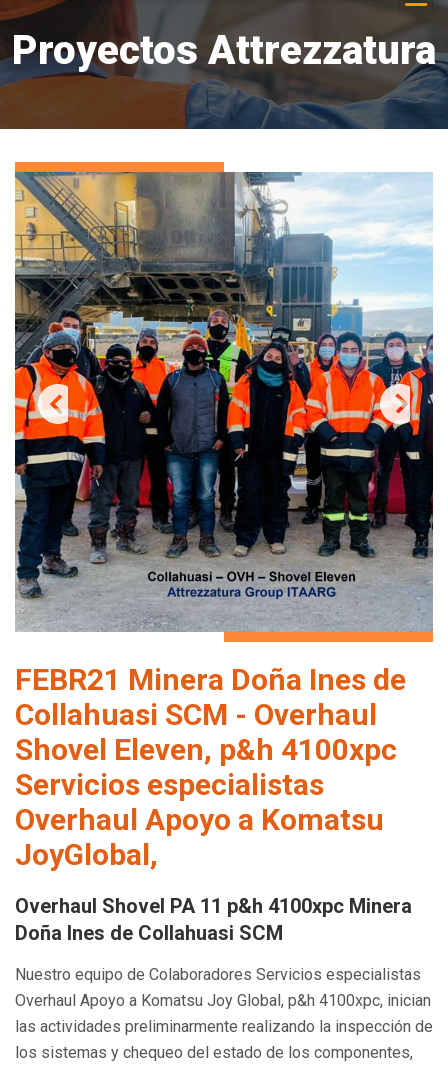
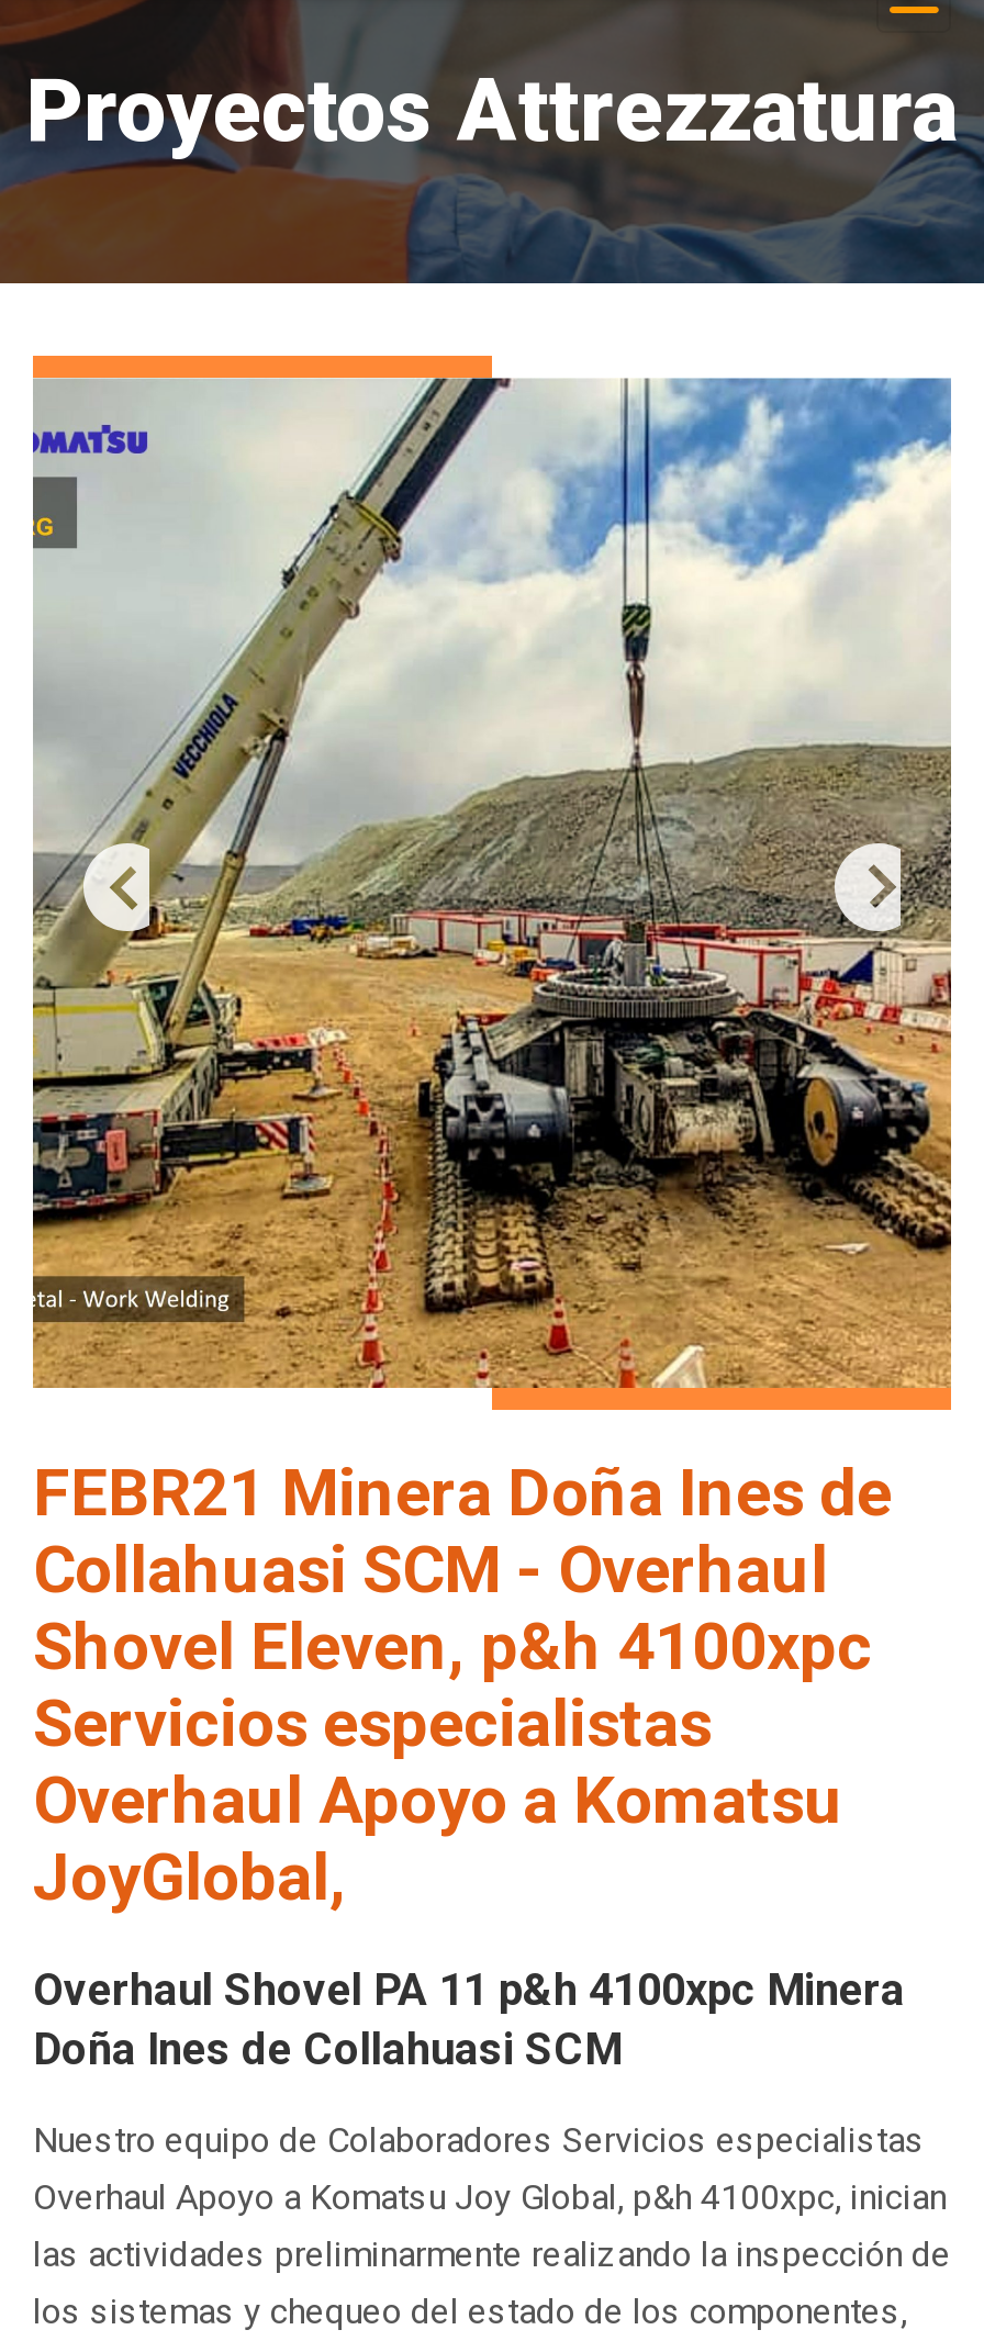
[14,171,434,633] [image] -> [31,376,953,1390] [image]

